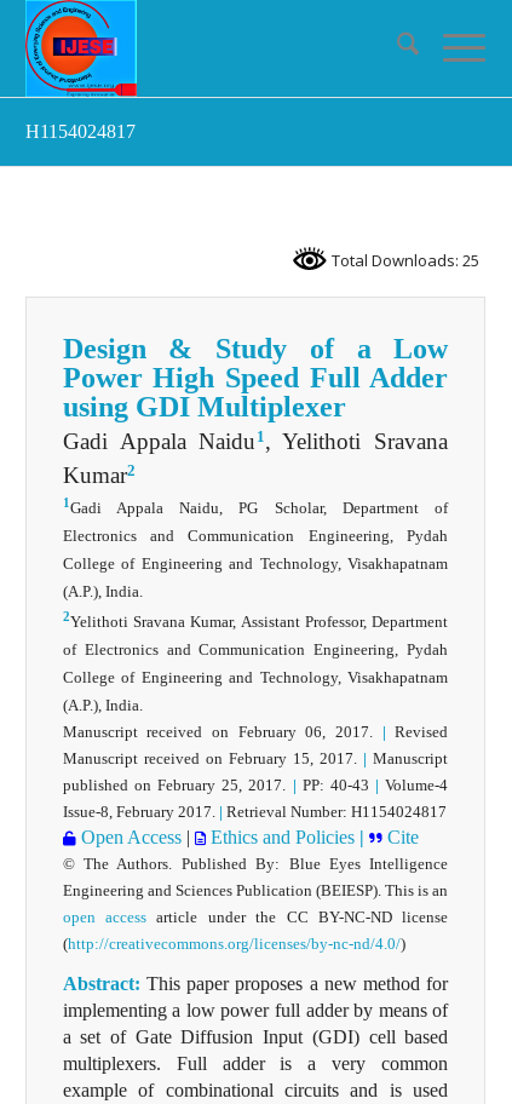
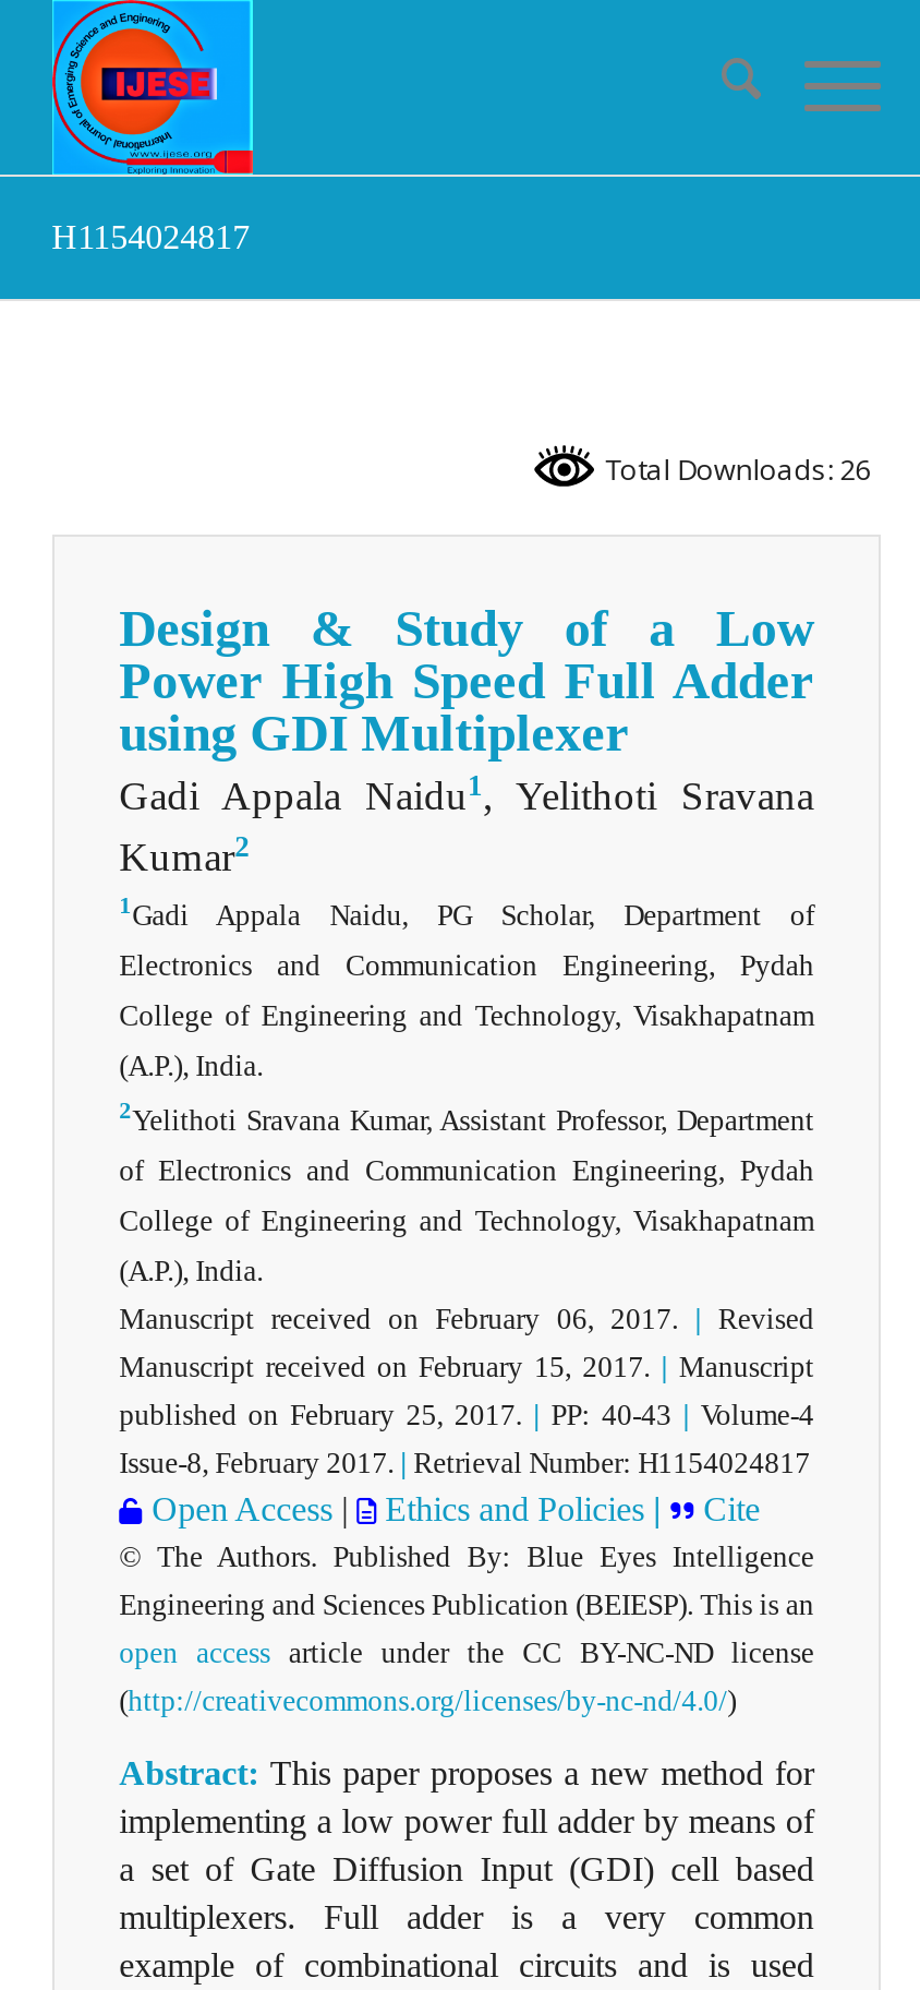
[329,249,480,271] Total Downloads: 25 -> [598,449,871,489] Total Downloads: 26

